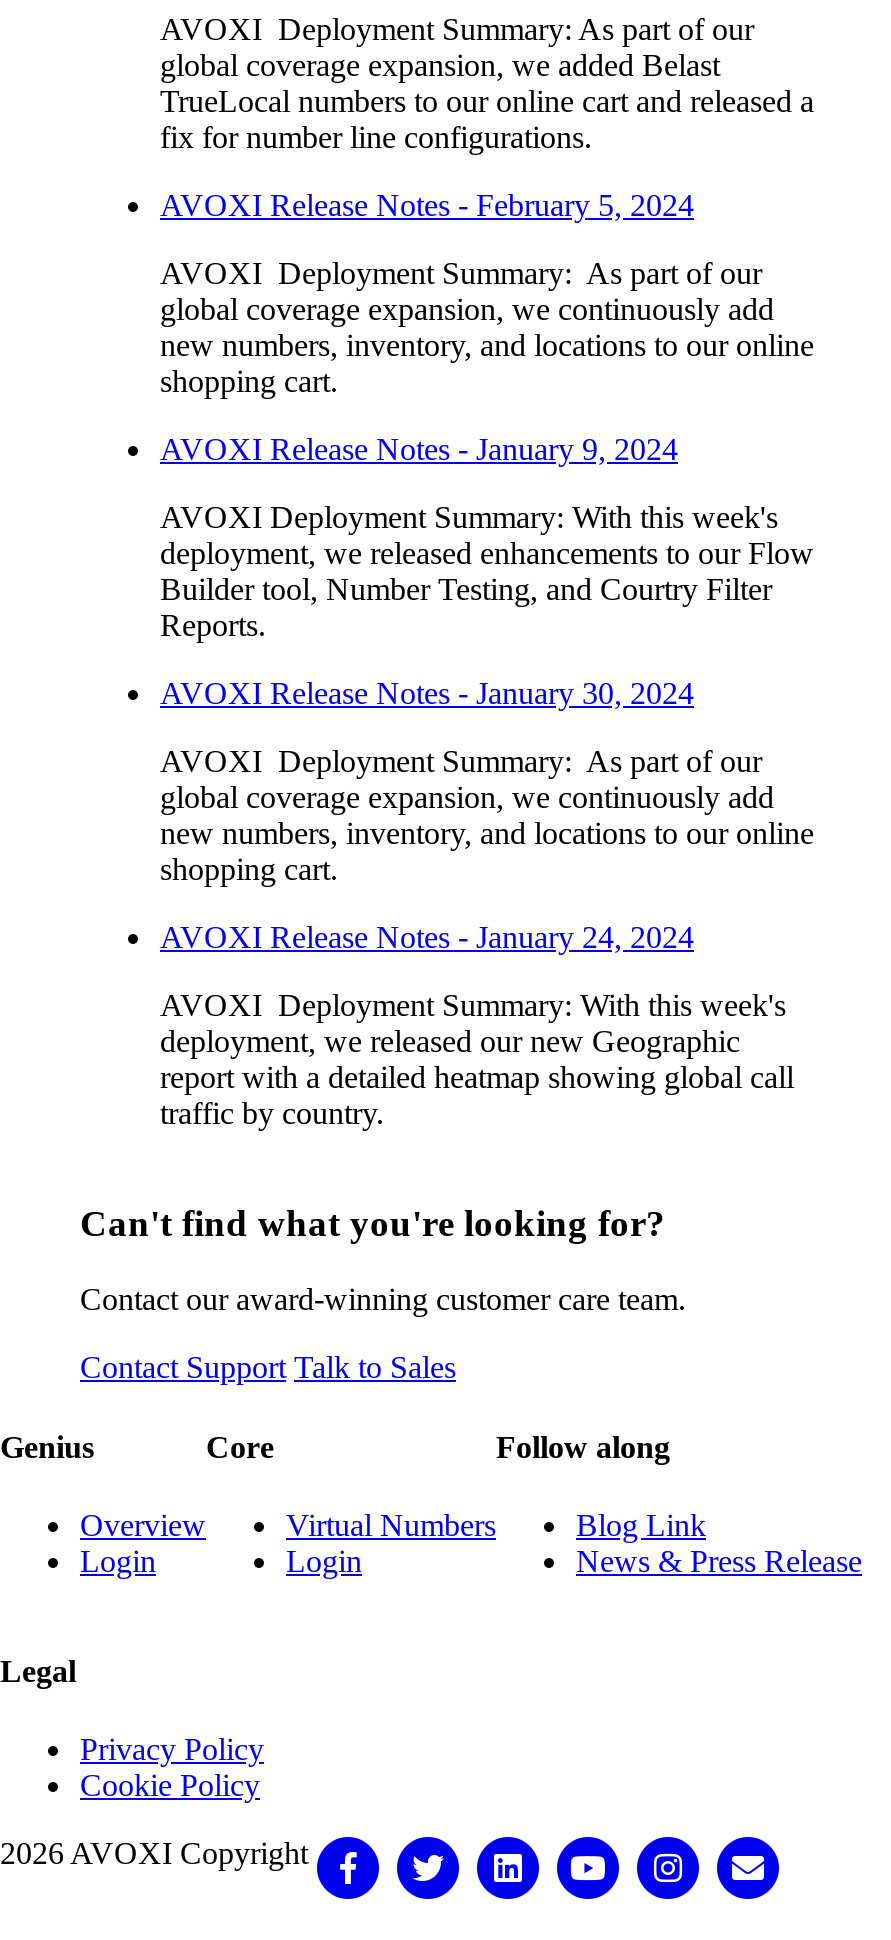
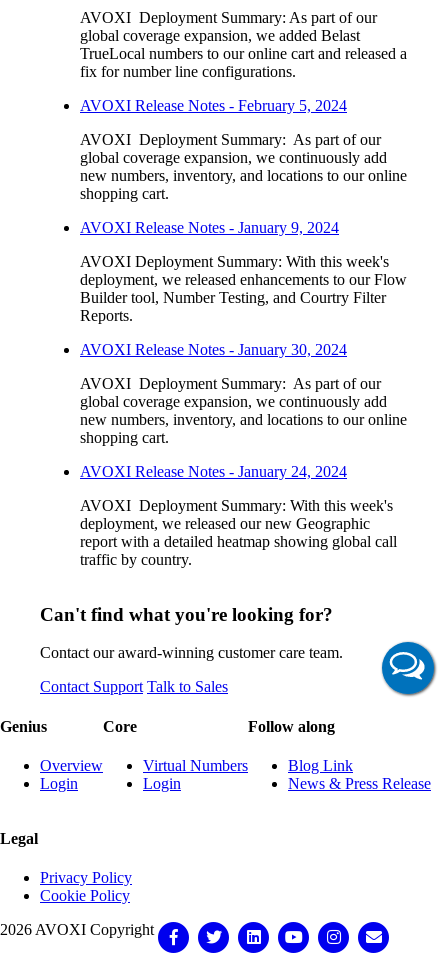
none -> [381,641,437,697] [image]

